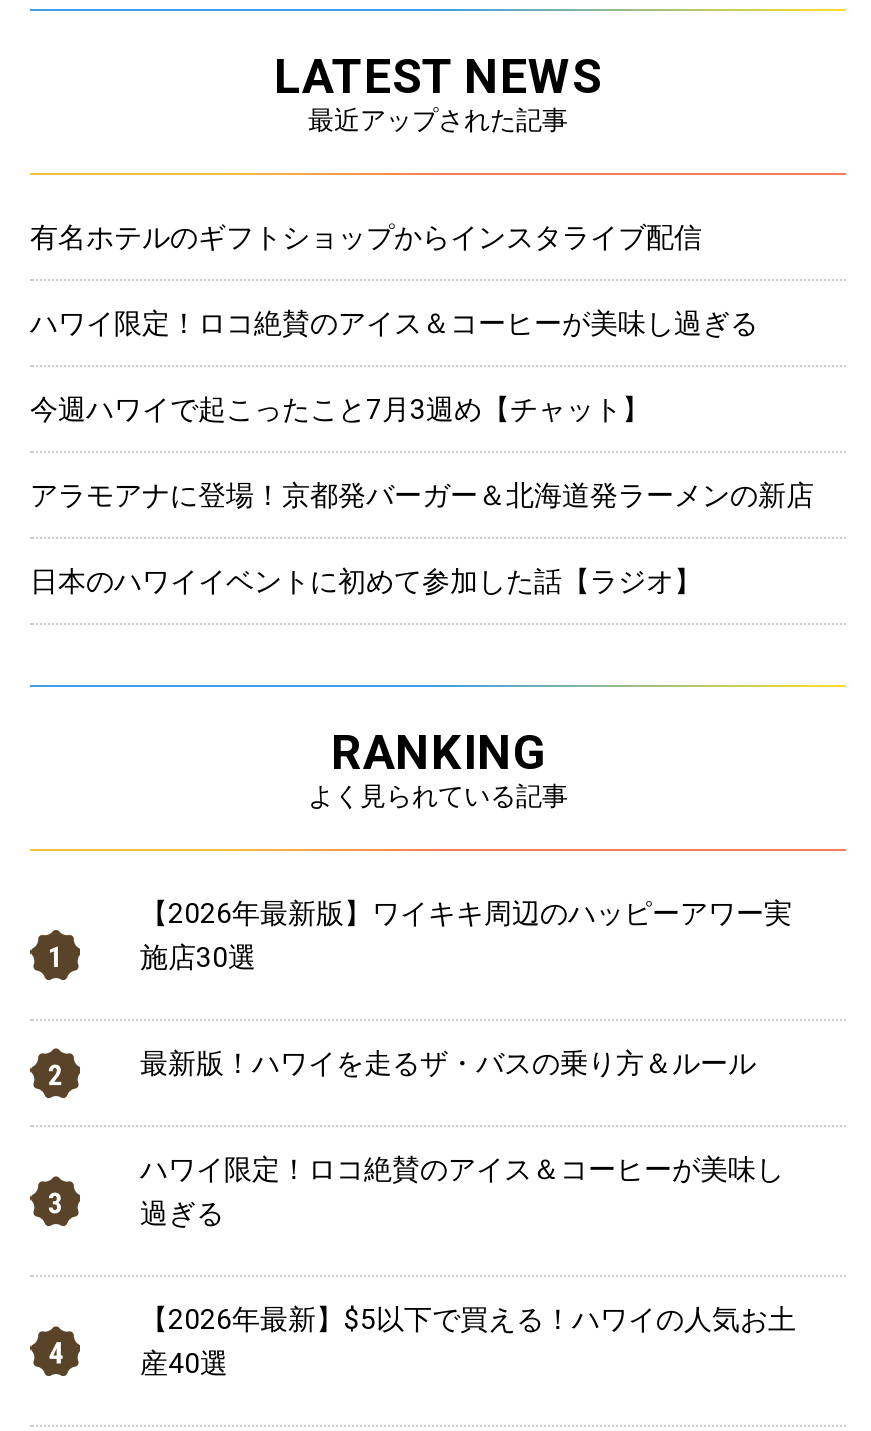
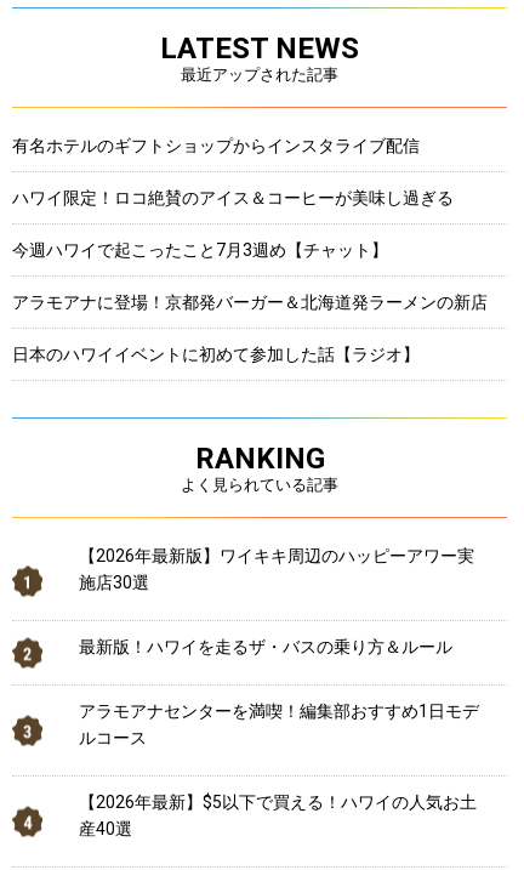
[140,1153,784,1229] ハワイ限定！ロコ絶賛のアイス＆コーヒーが美味し | 過ぎる -> [79,701,479,747] アラモアナセンターを満喫！編集部おすすめ1日モデ | ルコース

